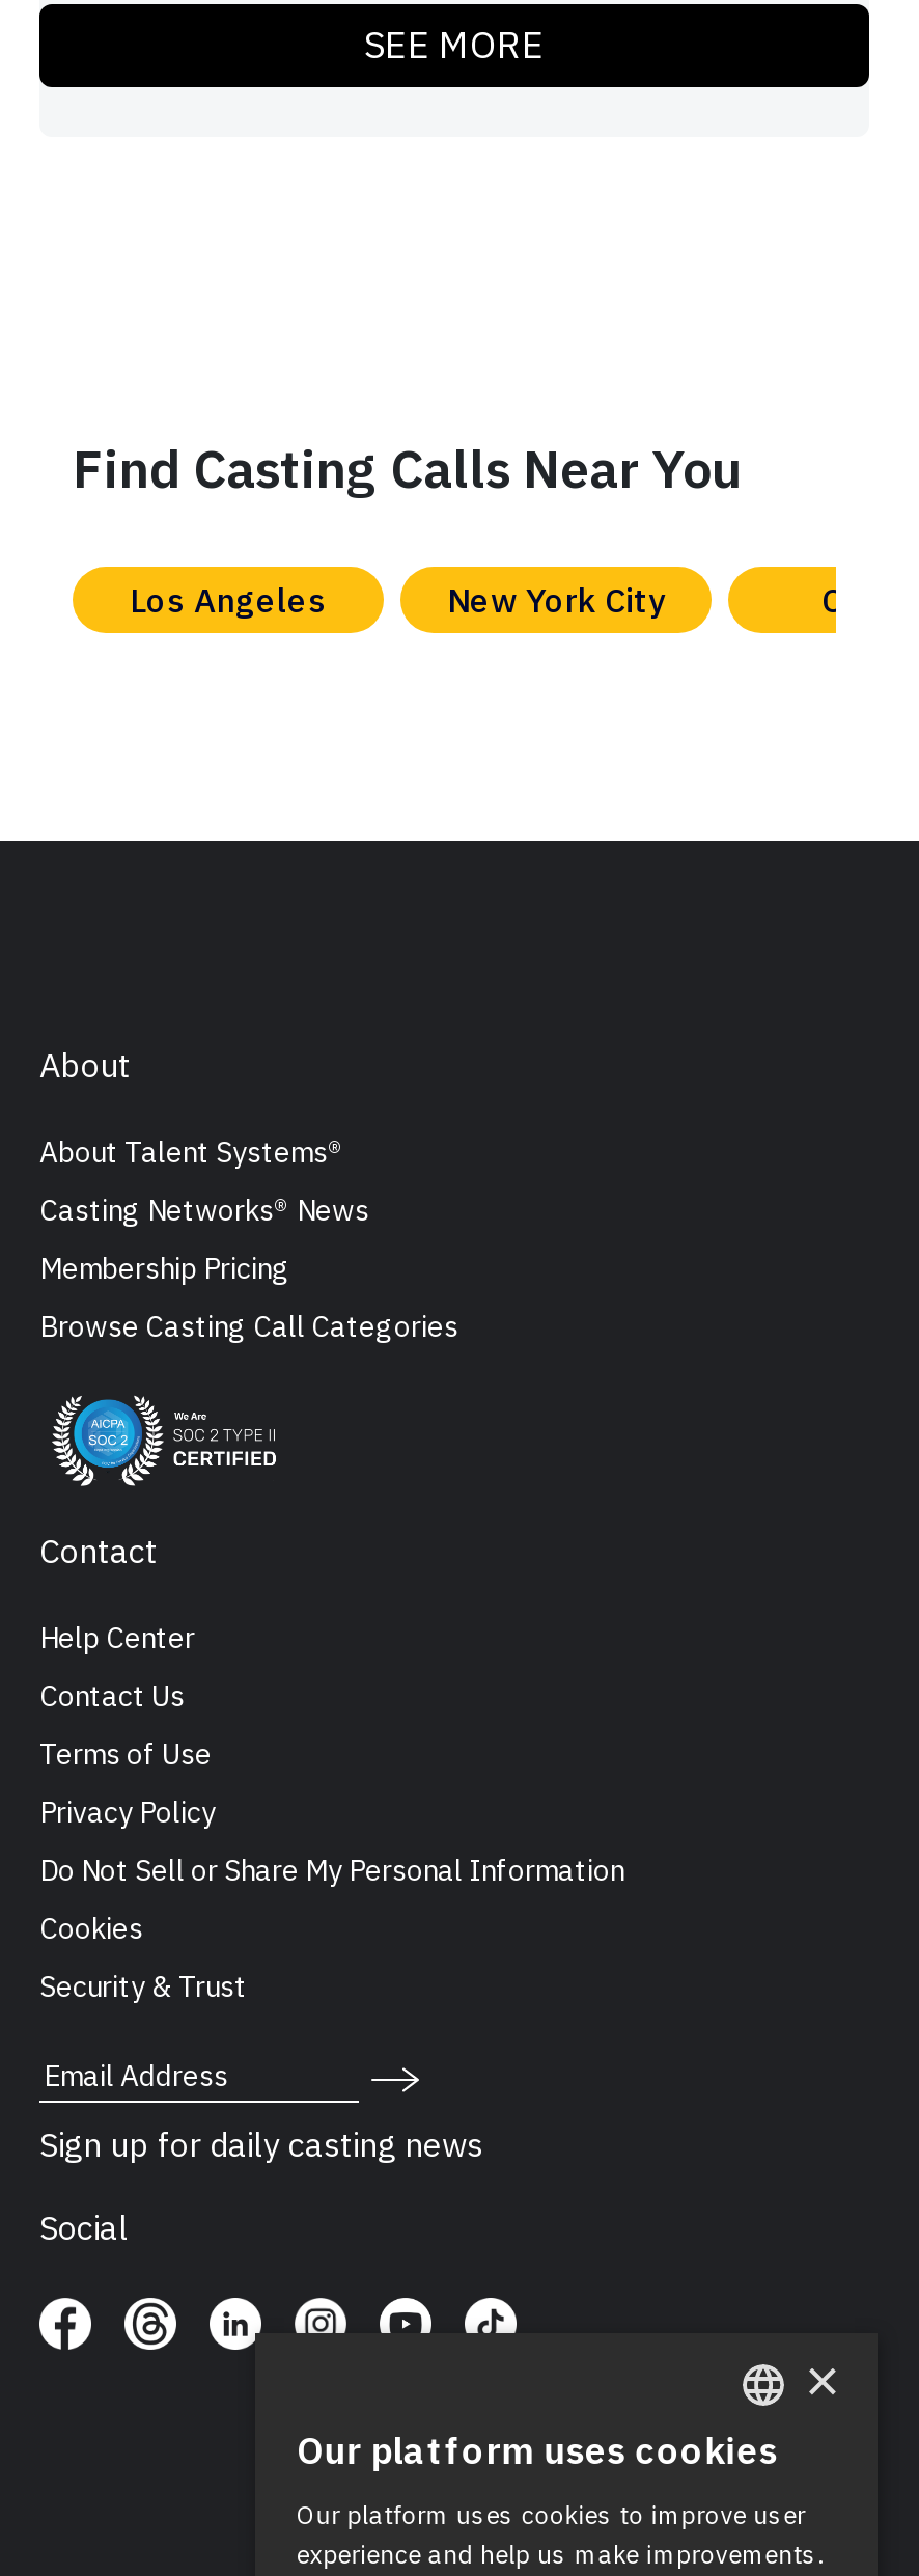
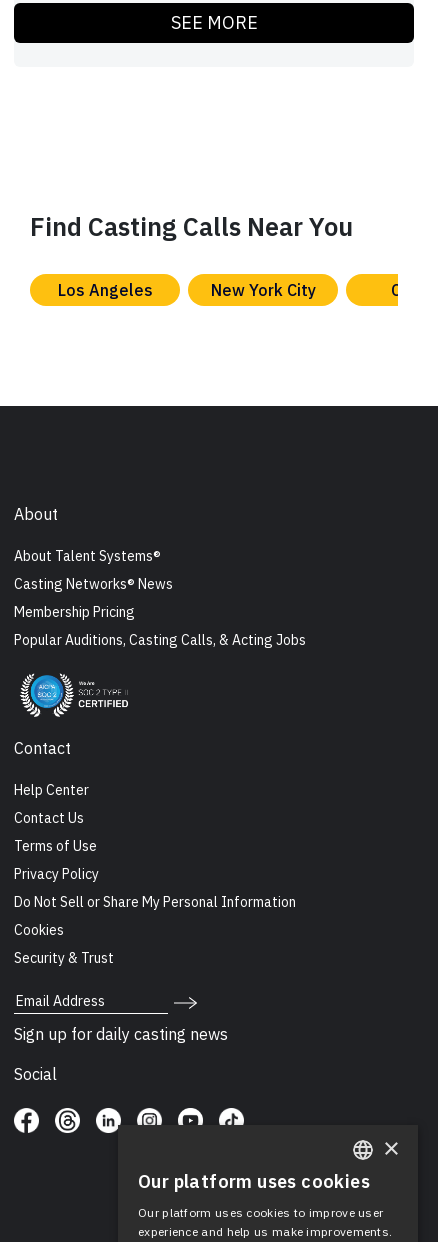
[39,1308,458,1345] Browse Casting Call Categories -> [14,631,306,649] Popular Auditions, Casting Calls, & Acting Jobs

